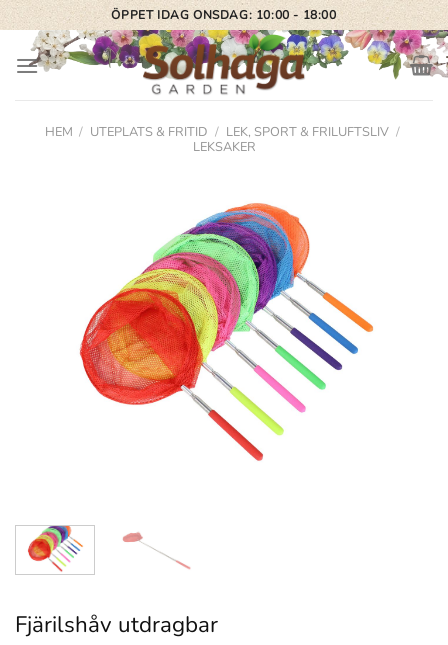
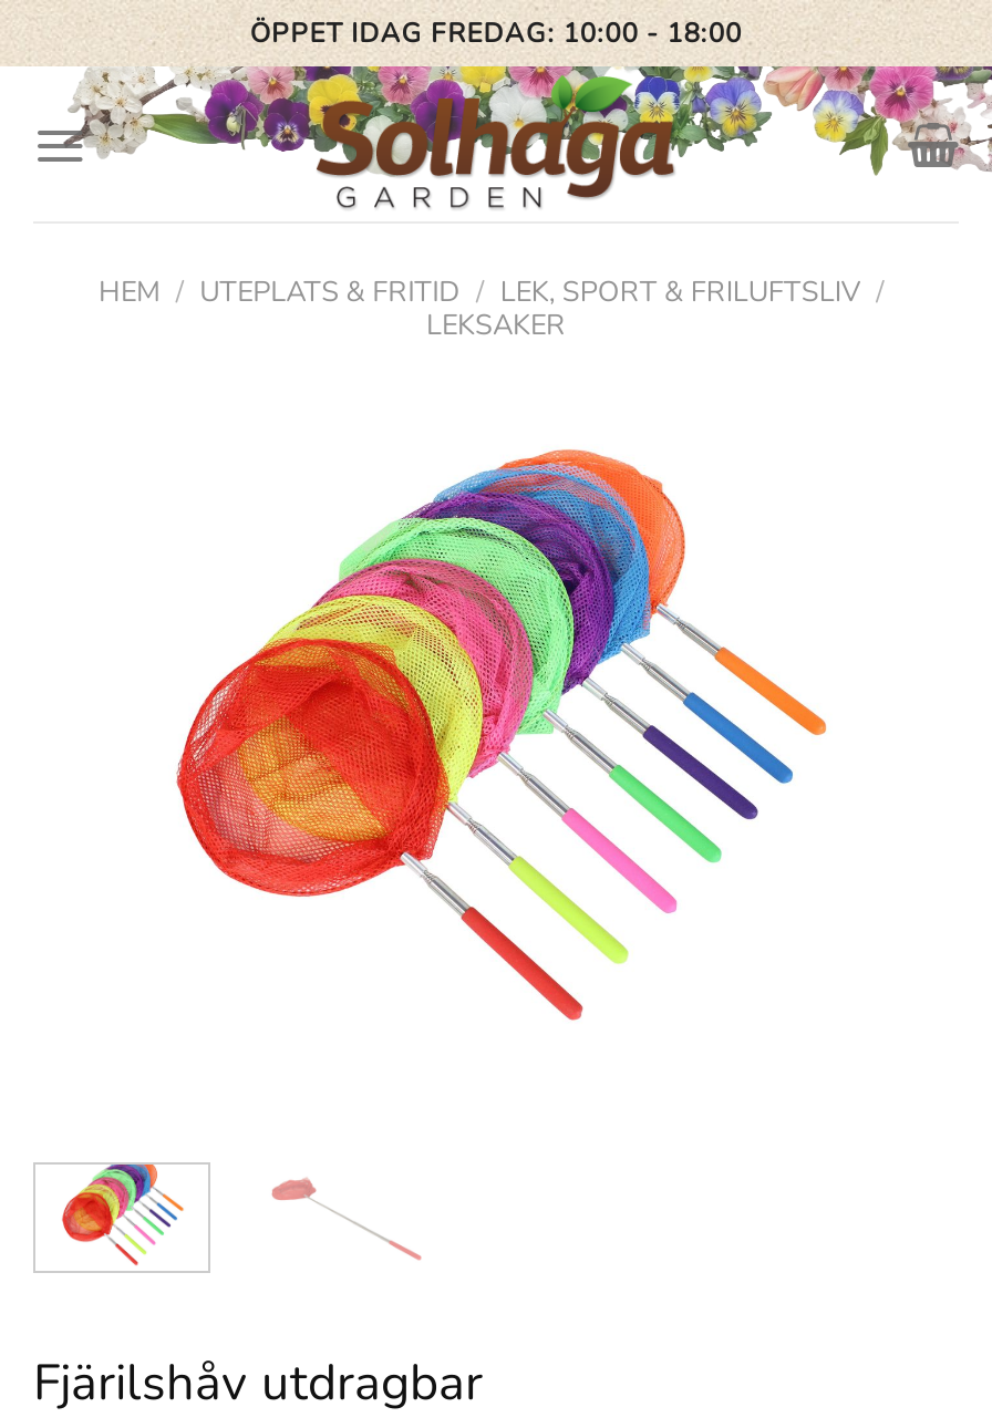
[111,7,337,23] ÖPPET IDAG ONSDAG: 10:00 - 18:00 -> [250,15,742,51] ÖPPET IDAG FREDAG: 10:00 - 18:00

